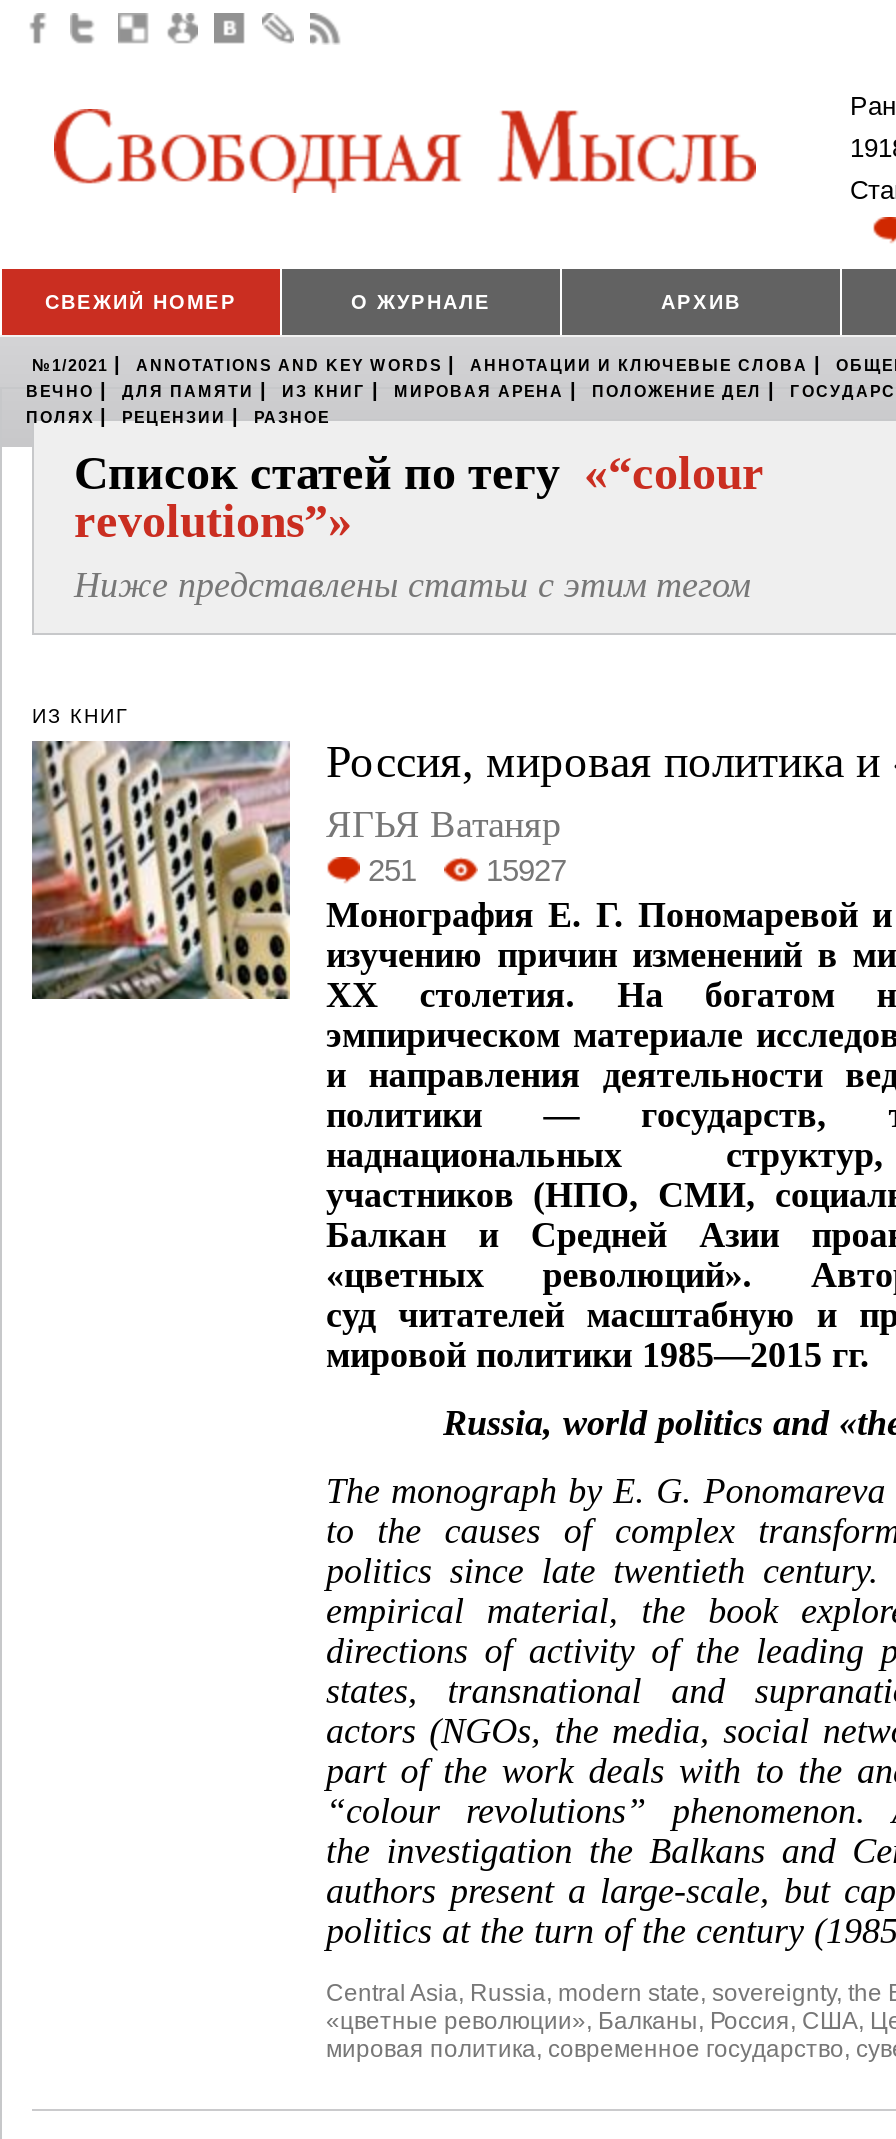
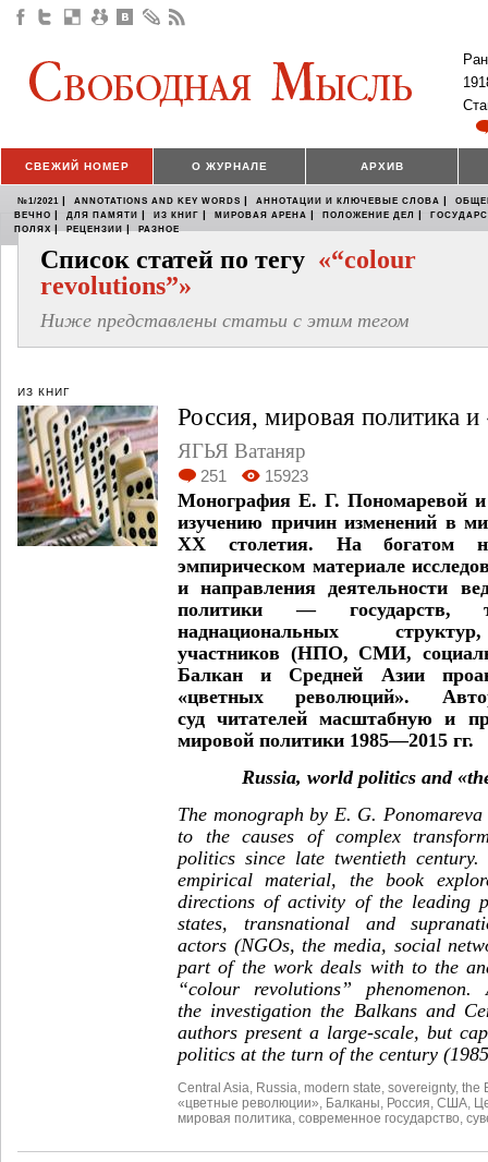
[486,854,566,888] 15927 -> [265,467,308,485] 15923

